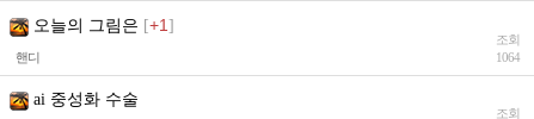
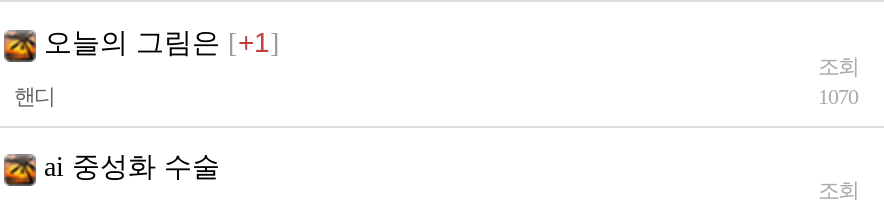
[496,50,520,64] 1064 -> [818,84,858,108] 1070

